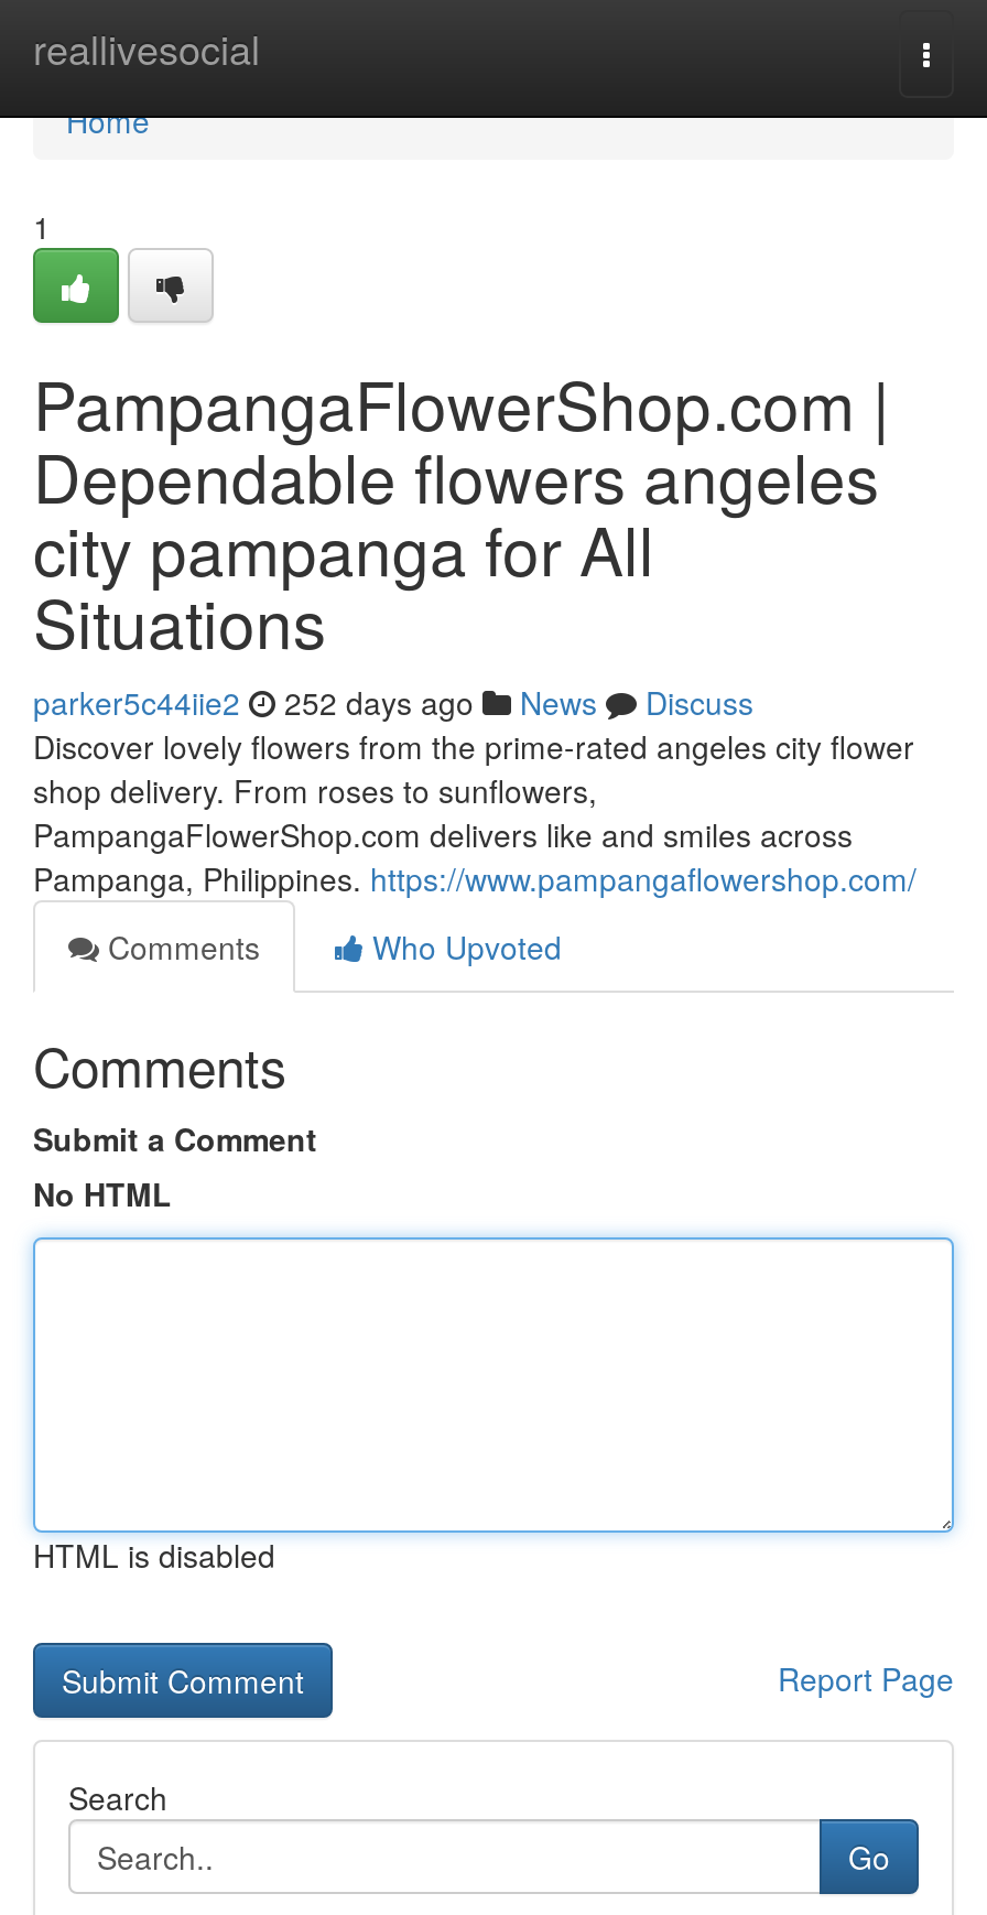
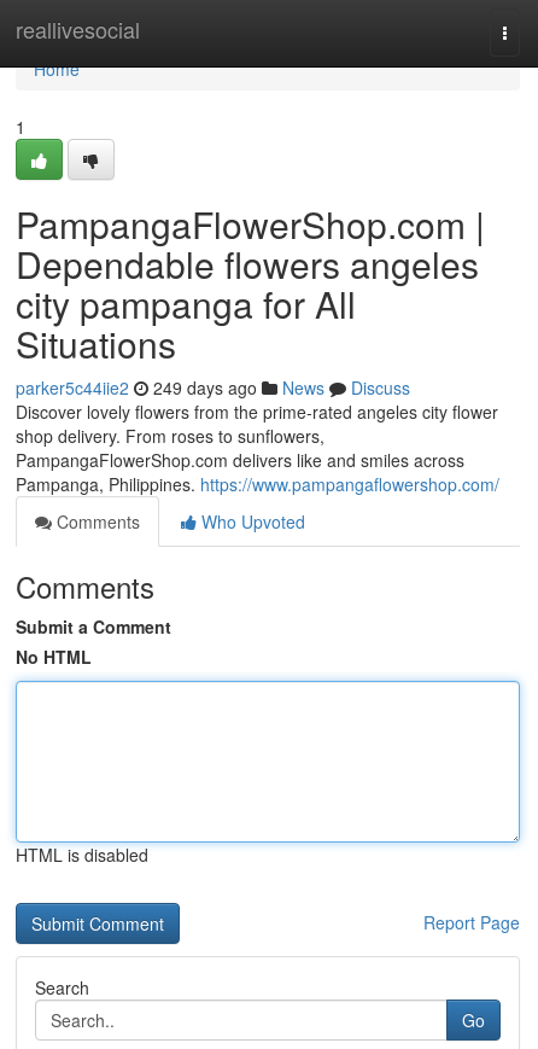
[33,680,753,724] parker5c44iie2 252 days ago News Discuss -> [16,375,410,400] parker5c44iie2 249 days ago News Discuss

